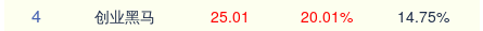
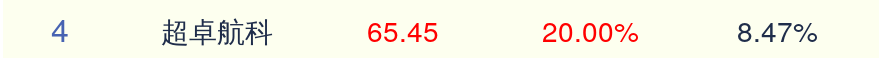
[94,6,449,27] 创业黑马 | 25.01 | 20.01% | 14.75% -> [161,11,817,51] 超卓航科 | 65.45 | 20.00% | 8.47%

